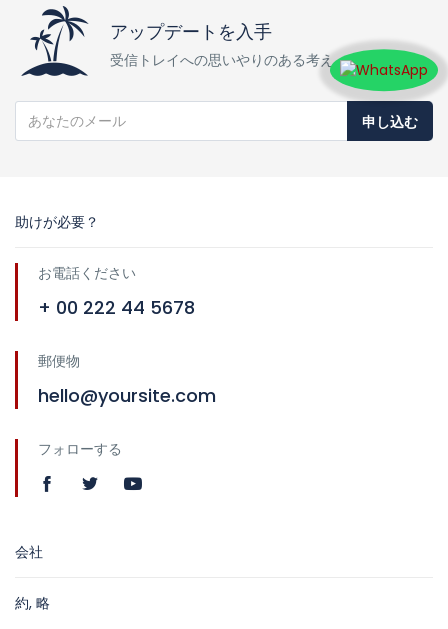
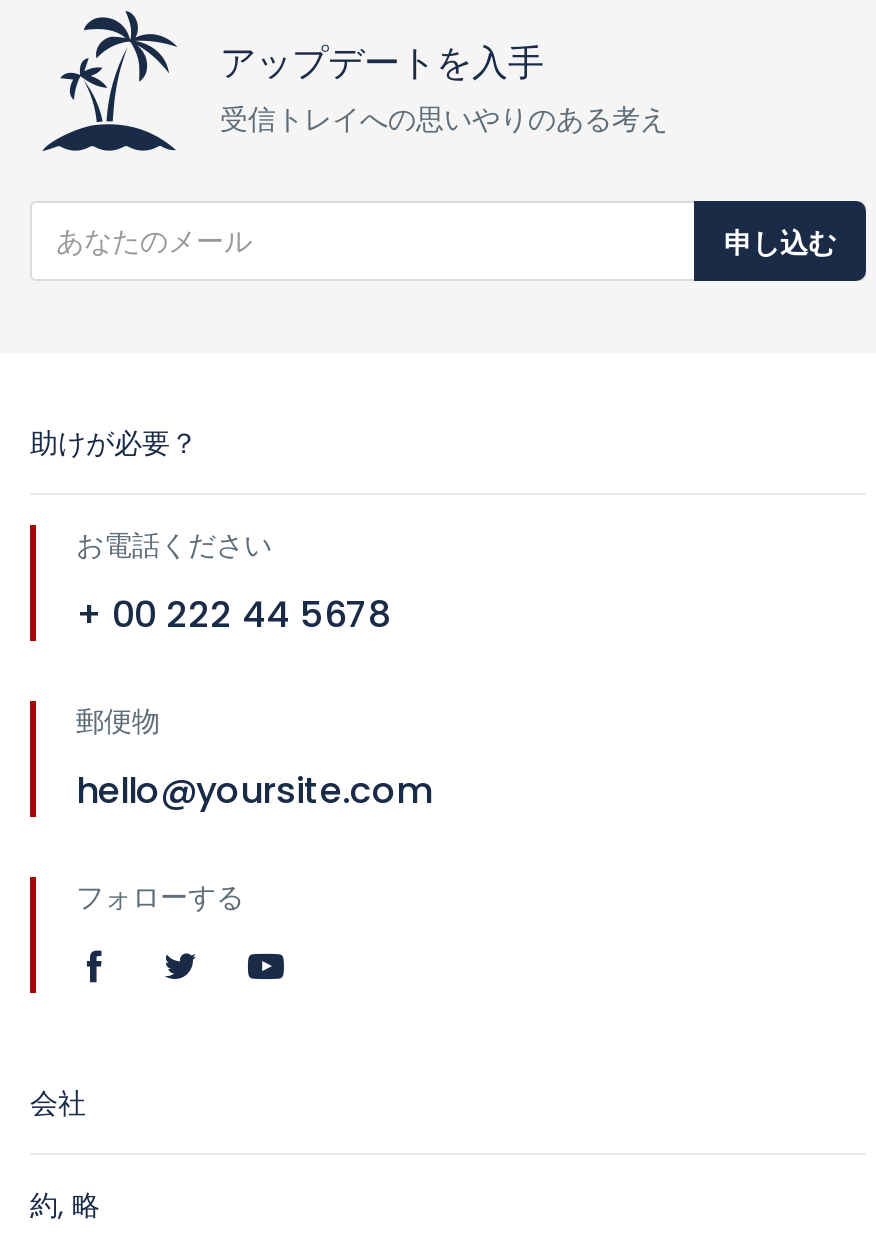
[322,43,445,100] [image] -> none

